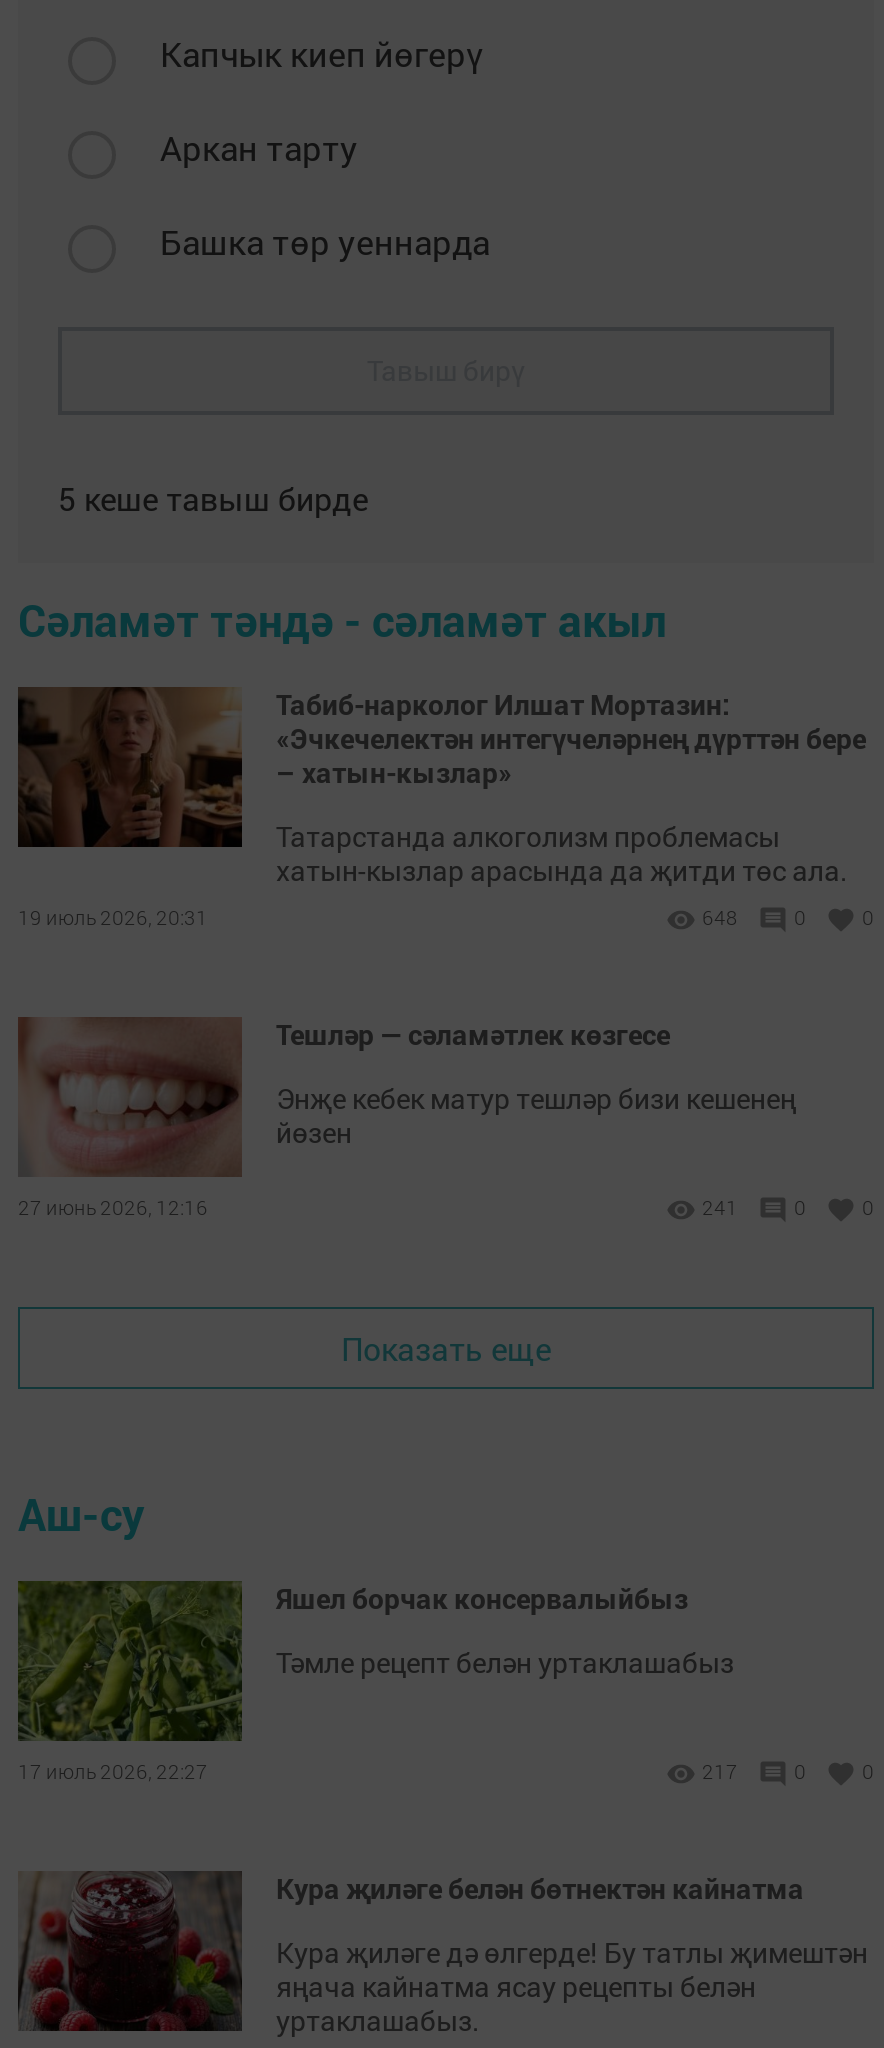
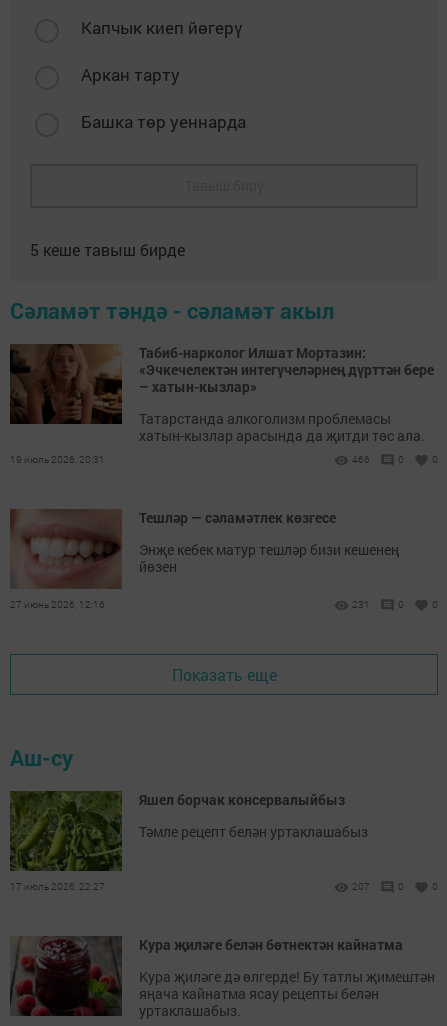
[702,906,738,932] 648 -> [352,453,370,466] 466
[702,1196,738,1222] 241 -> [352,598,370,611] 231
[702,1760,738,1786] 217 -> [352,880,370,893] 207

